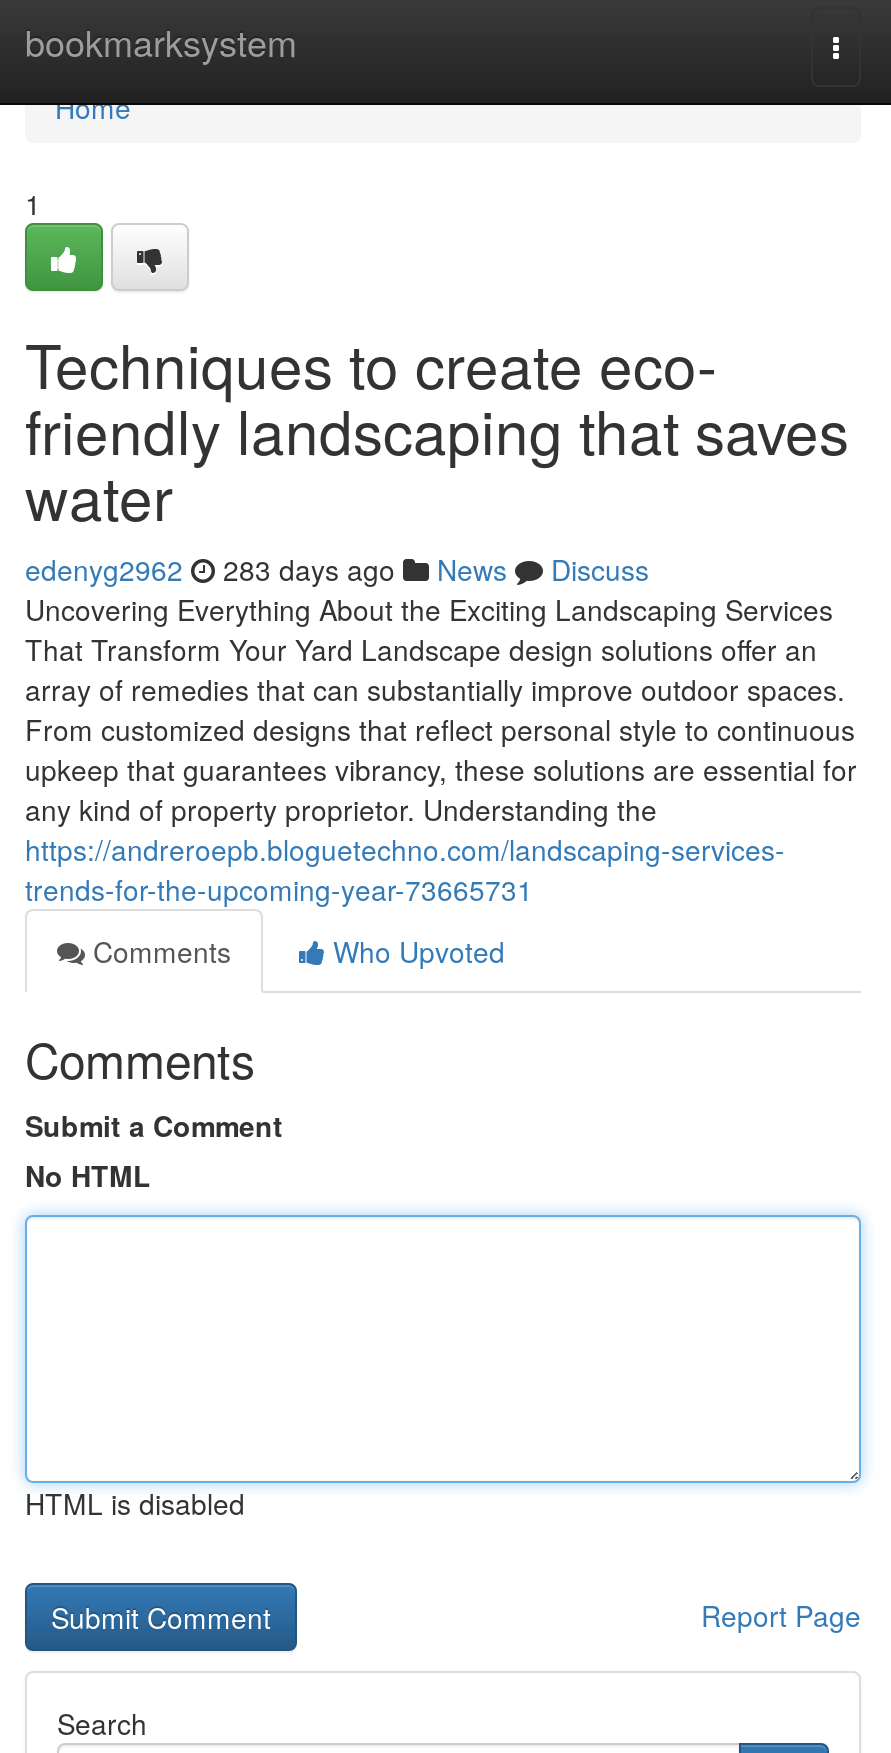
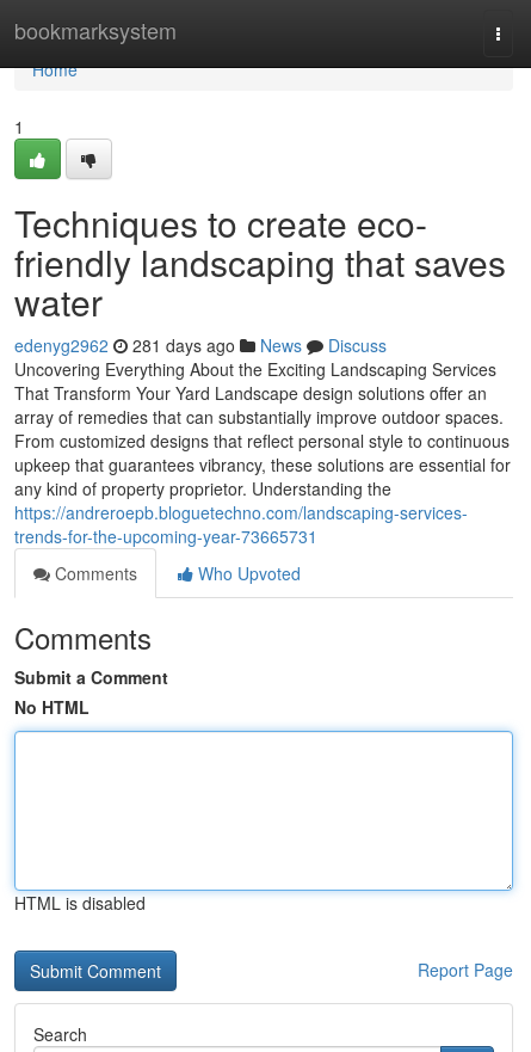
[25,549,649,589] edenyg2962 283 days ago News Discuss -> [14,333,387,357] edenyg2962 281 days ago News Discuss

